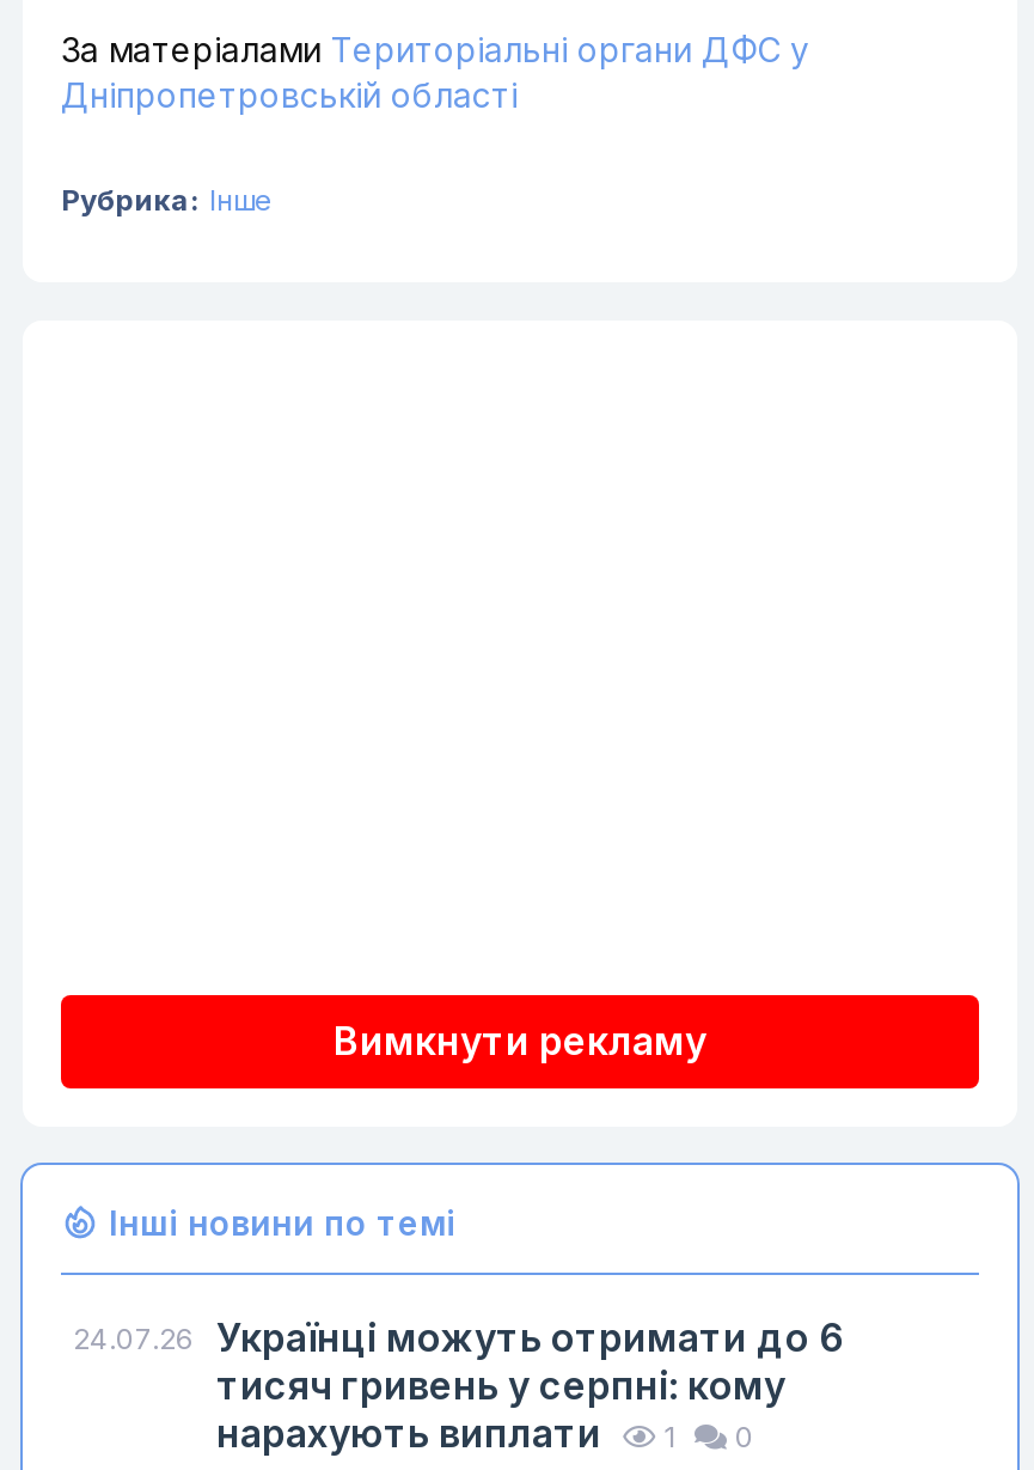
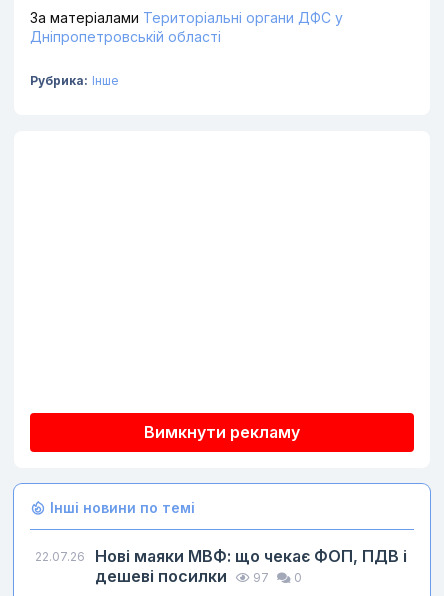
[73,1313,845,1457] 24.07.26 Українці можуть отримати до 6 | тисяч гривень у серпні: кому | нарахують виплати | 1 -> [35,546,407,586] 22.07.26 | Нові маяки МВФ: що чекає ФОП, ПДВ і | дешеві посилки | 97

